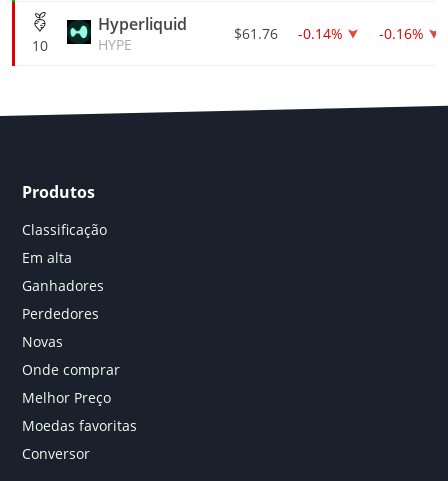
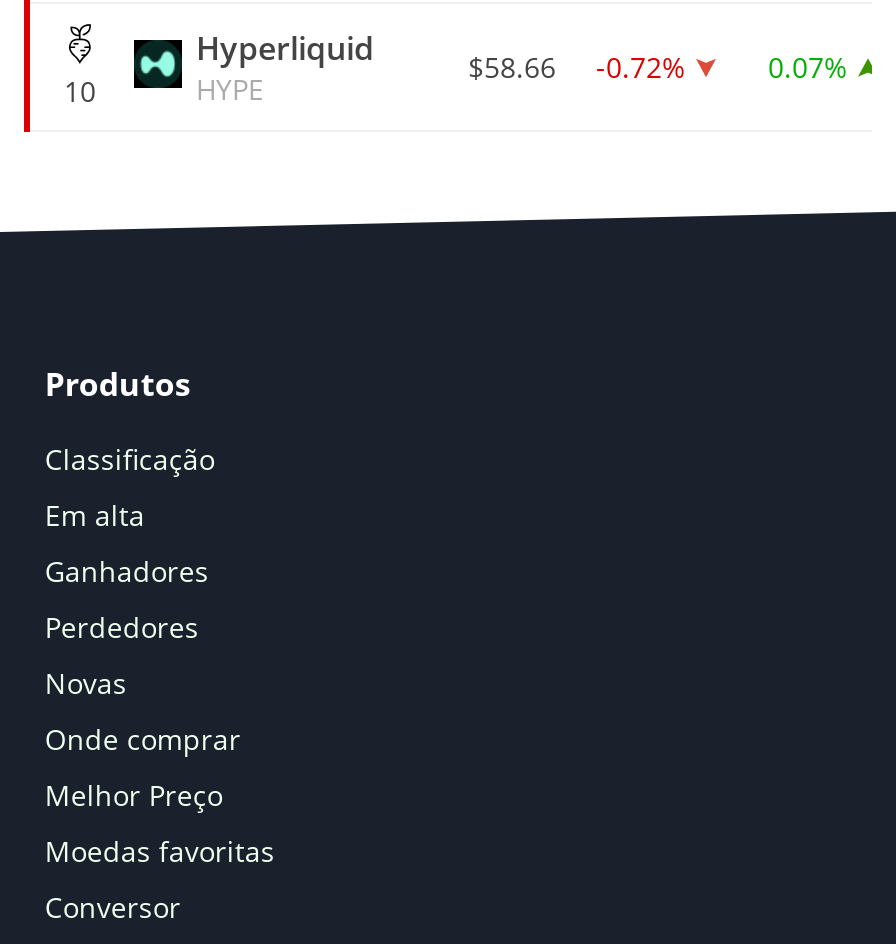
[234,24,278,43] $61.76 -> [468,48,556,86] $58.66
[298,24,347,43] -0.14% -> [596,48,694,86] -0.72%
[379,24,428,43] -0.16% -> [768,48,856,86] 0.07%

